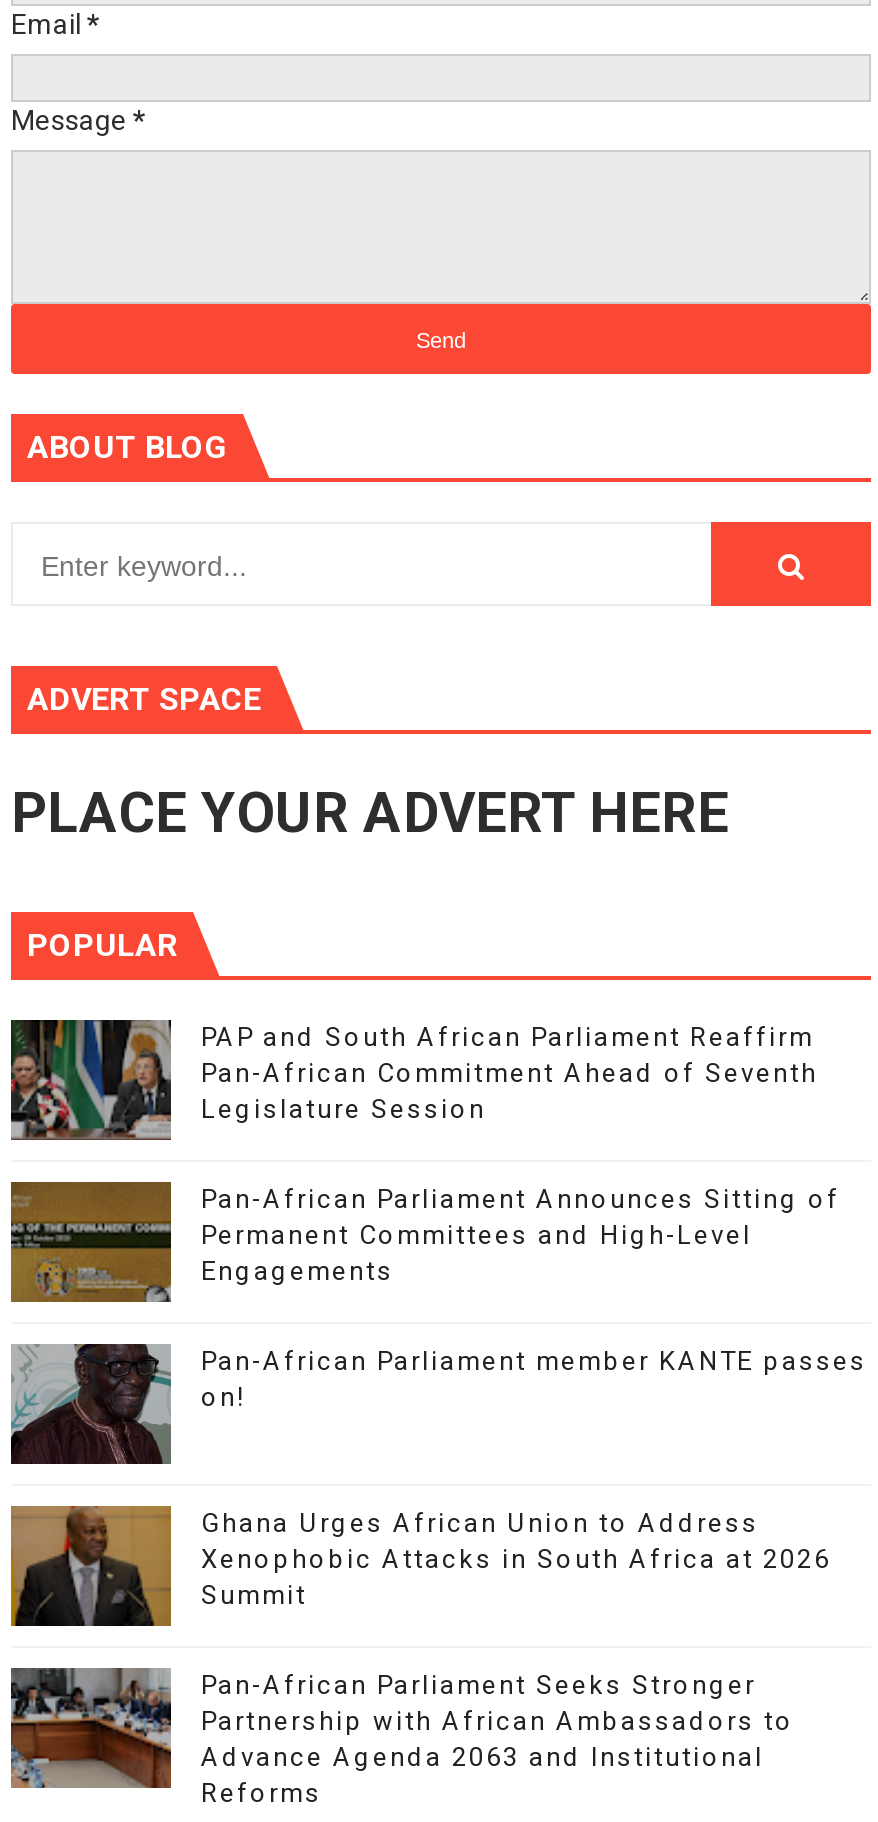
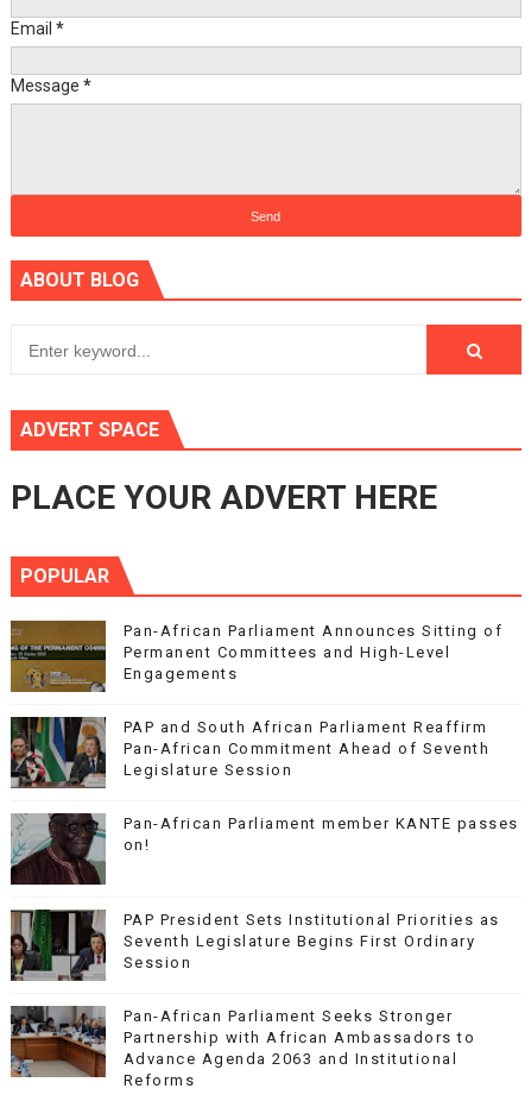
moved [9,1018,818,1140] -> [10,717,490,788]: [image] | PAP and South African Parliament Reaffirm | Pan-African Commitment Ahead of Seventh | Legislature Session
moved [9,1184,840,1304] -> [10,622,503,693]: [image] | Pan-African Parliament Announces Sitting of | Permanent Committees and High-Level | Engagements
[9,1504,831,1628] [image] | Ghana Urges African Union to Address | Xenophobic Attacks in South Africa at 2026 | Summit -> [10,908,500,982] [image] | PAP President Sets Institutional Priorities as | Seventh Legislature Begins First Ordinary | Session

